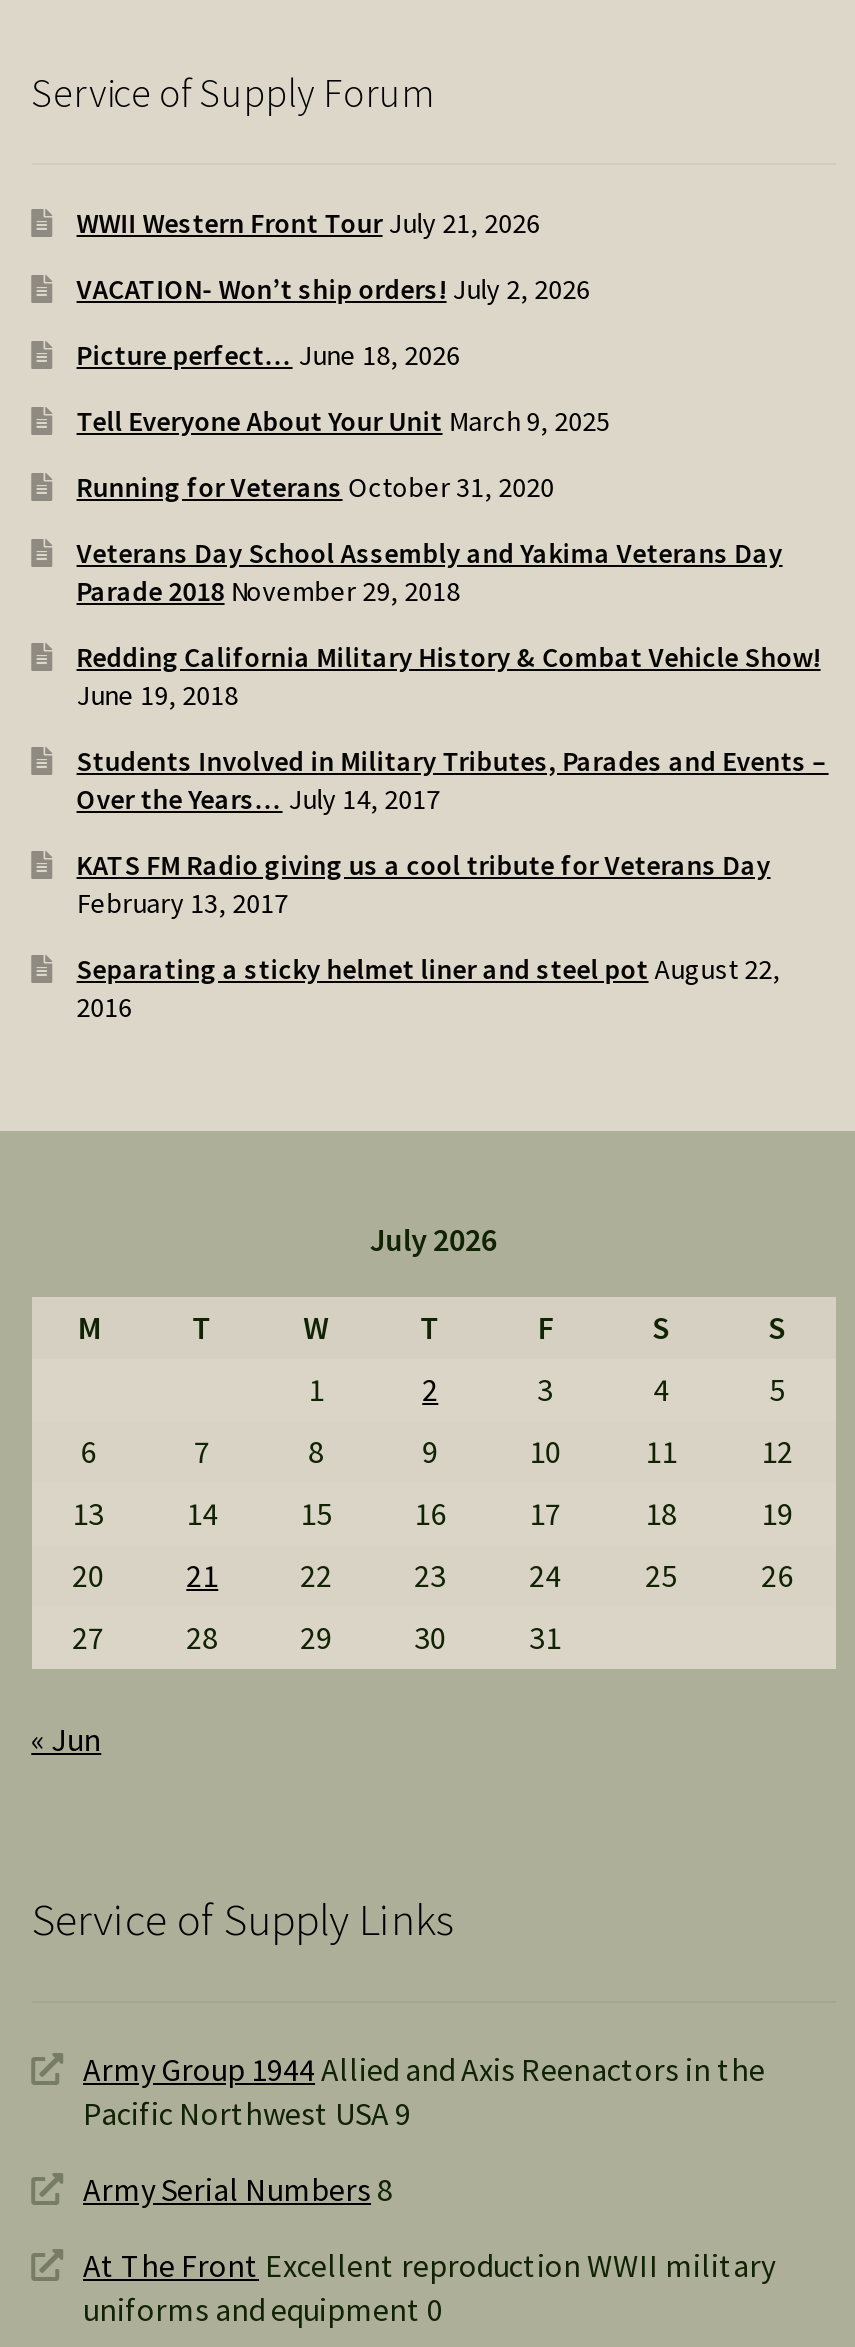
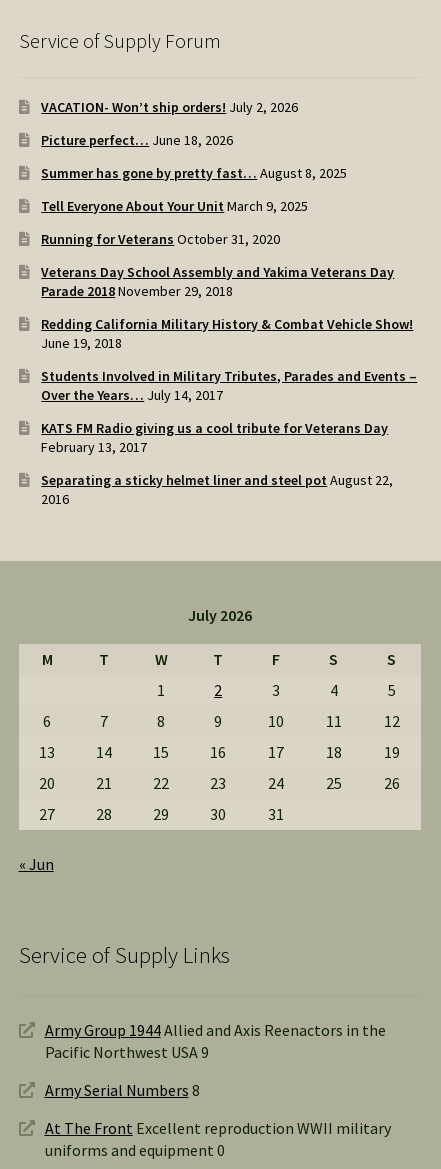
[77,206,541,242] WWII Western Front Tour July 21, 2026 -> none
moved [77,272,591,374] -> [41,98,298,149]: VACATION- Won’t ship orders! July 2, 2026 | Picture perfect… June 18, 2026
none -> [41,164,347,182] Summer has gone by pretty fast… August 8, 2025

